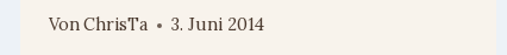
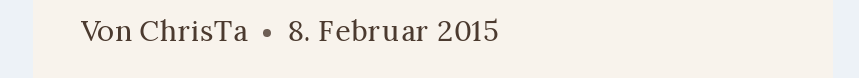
[49,14,264,35] Von ChrisTa 3. Juni 2014 -> [81,13,501,49] Von ChrisTa 8. Februar 2015

